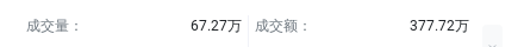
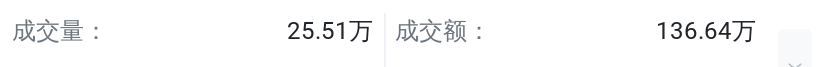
[190,17,311,34] 67.27万 成交额： -> [287,16,491,44] 25.51万 成交额：
[410,17,469,34] 377.72万 -> [656,16,756,44] 136.64万

